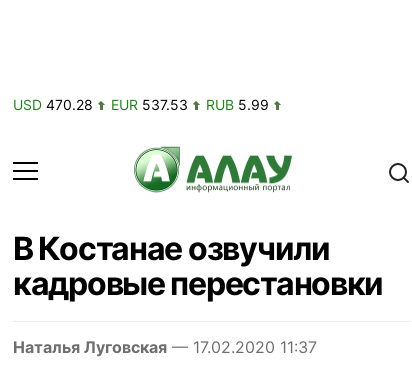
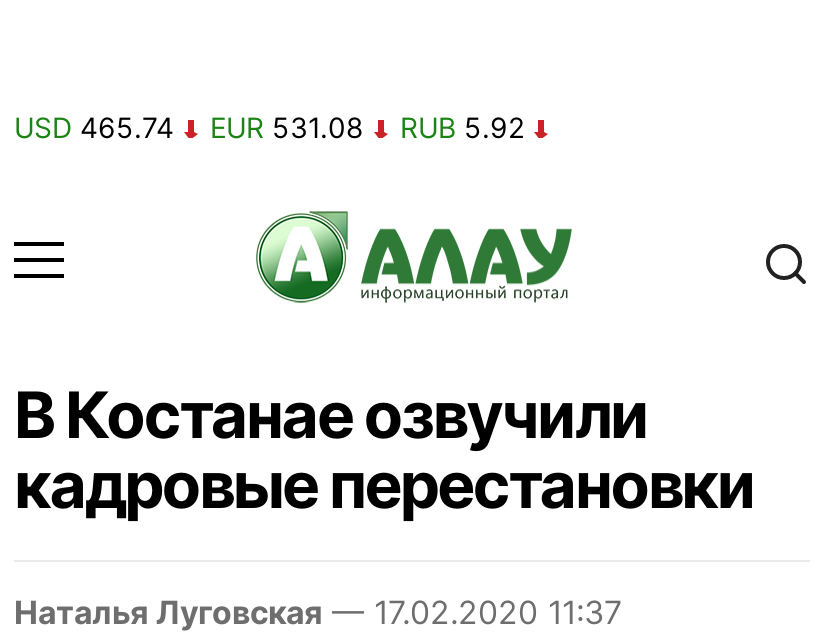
[13,96,93,113] USD 470.28 -> [14,110,174,144] USD 465.74
[111,96,188,113] EUR 537.53 -> [210,110,364,144] EUR 531.08
[206,96,269,113] RUB 5.99 -> [400,110,524,144] RUB 5.92

